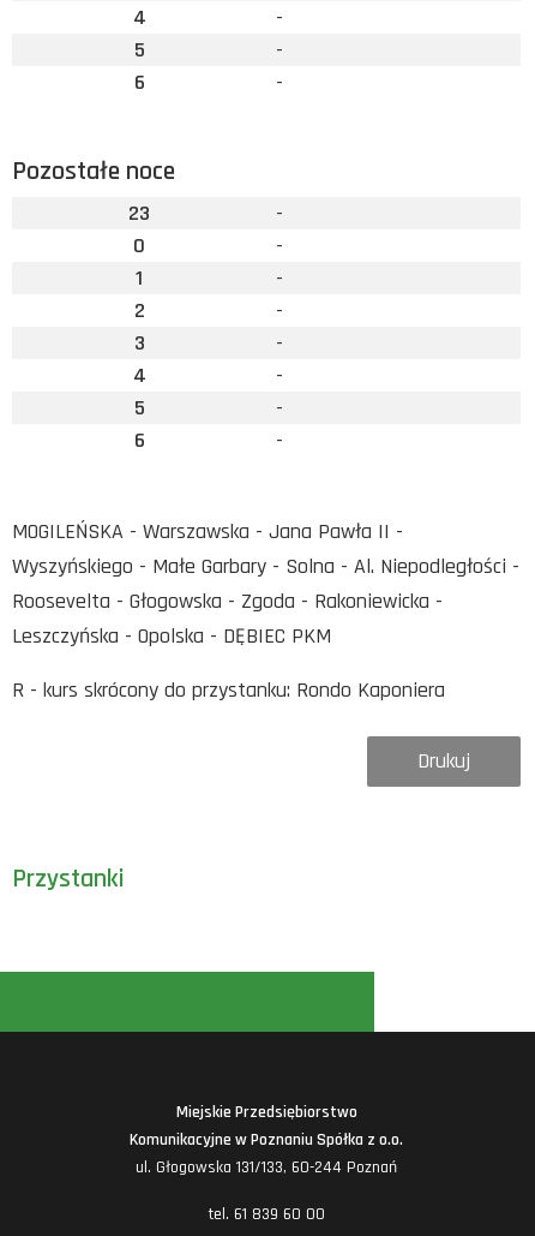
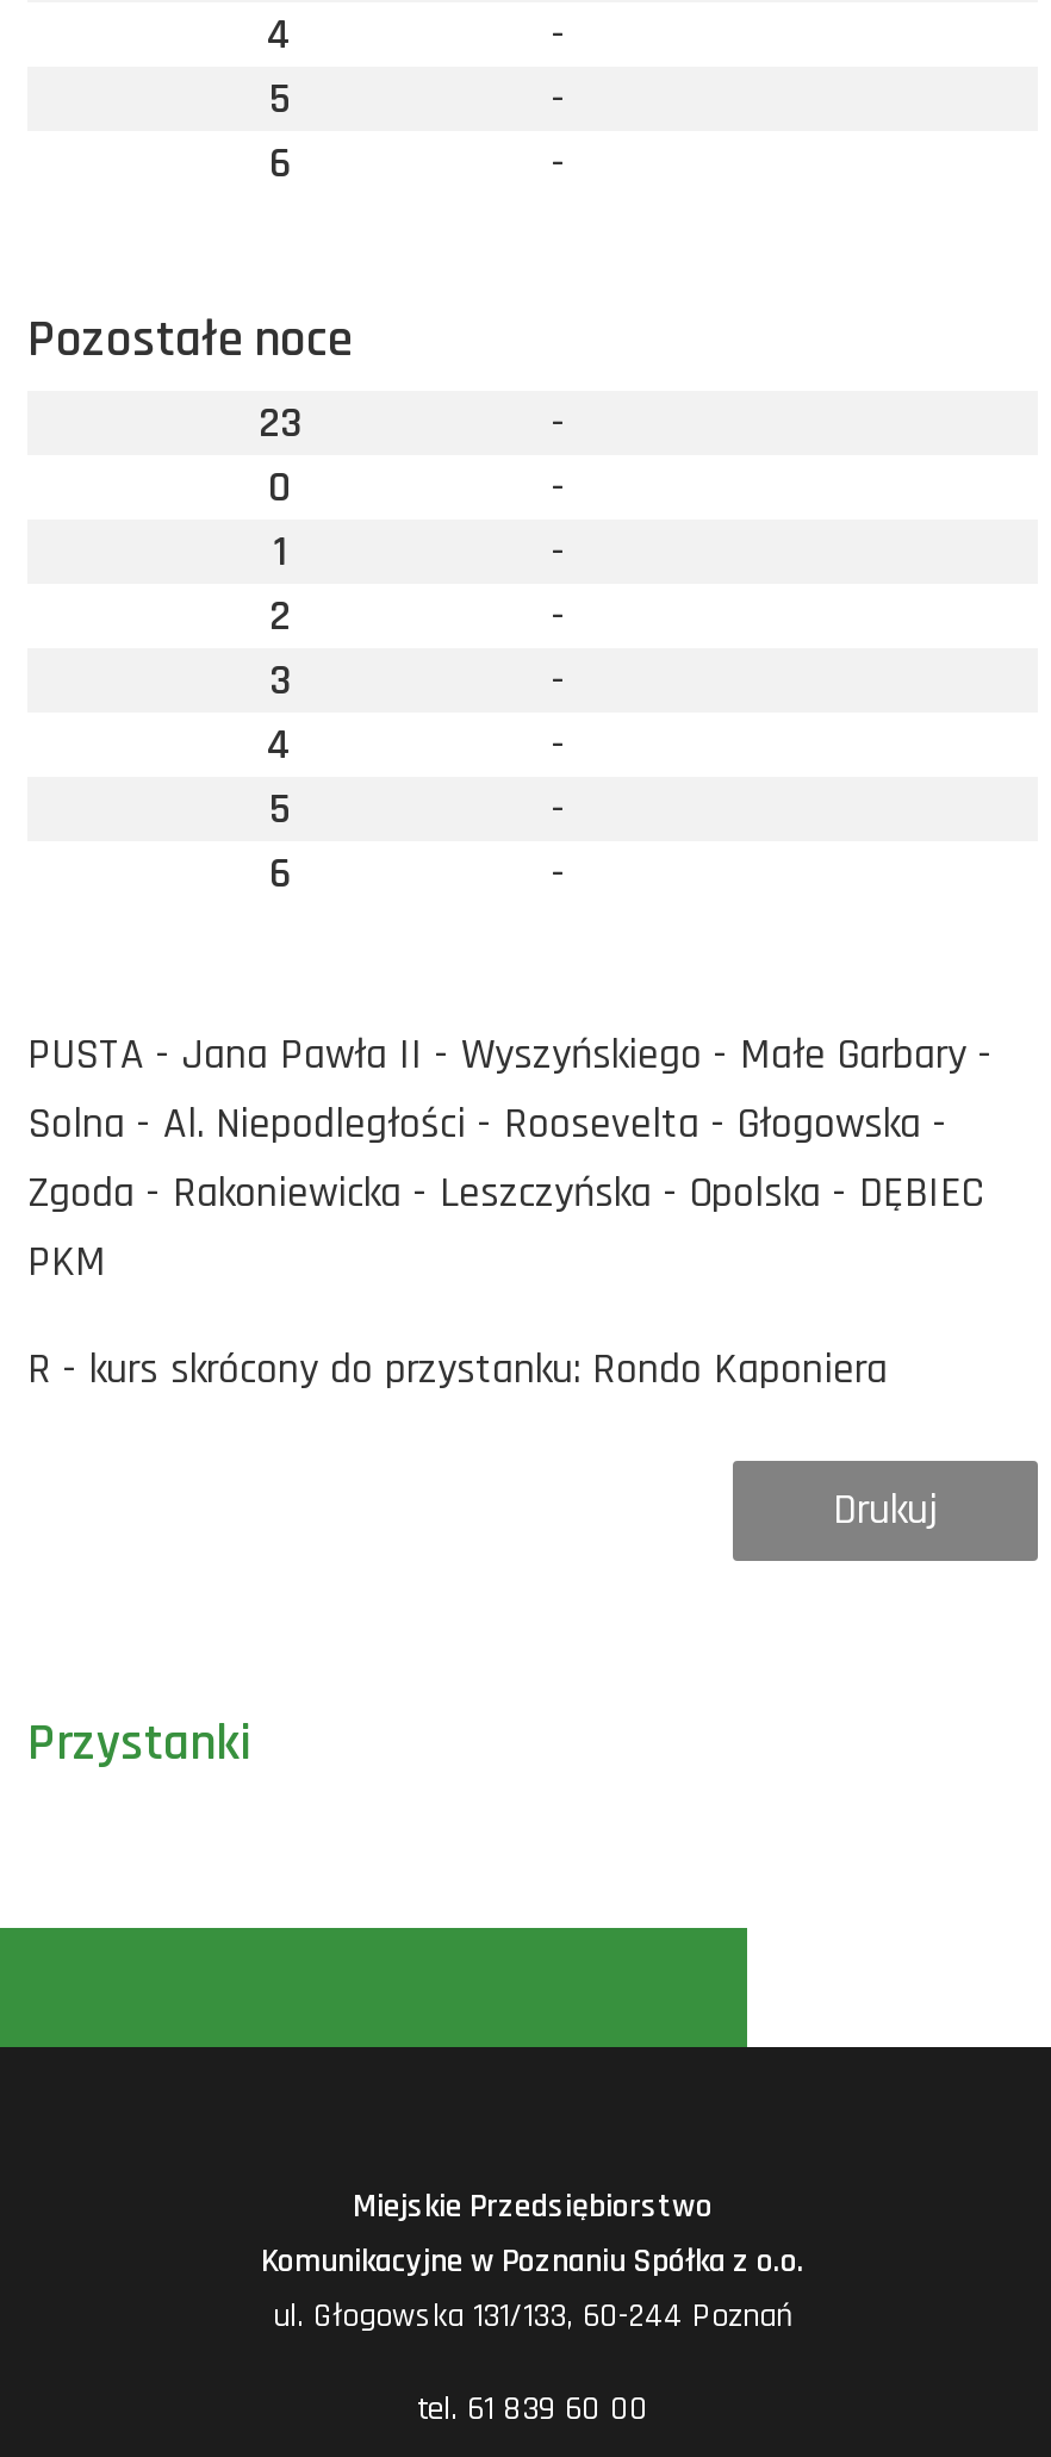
[12,518,519,650] MOGILEŃSKA - Warszawska - Jana Pawła II - | Wyszyńskiego - Małe Garbary - Solna - Al. Niepodległości - | Roosevelta - Głogowska - Zgoda - Rakoniewicka - | Leszczyńska - Opolska - DĘBIEC PKM -> [27,1027,993,1289] PUSTA - Jana Pawła II - Wyszyńskiego - Małe Garbary - | Solna - Al. Niepodległości - Roosevelta - Głogowska - | Zgoda - Rakoniewicka - Leszczyńska - Opolska - DĘBIEC | PKM

